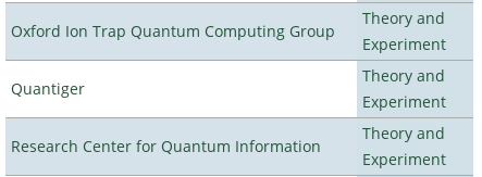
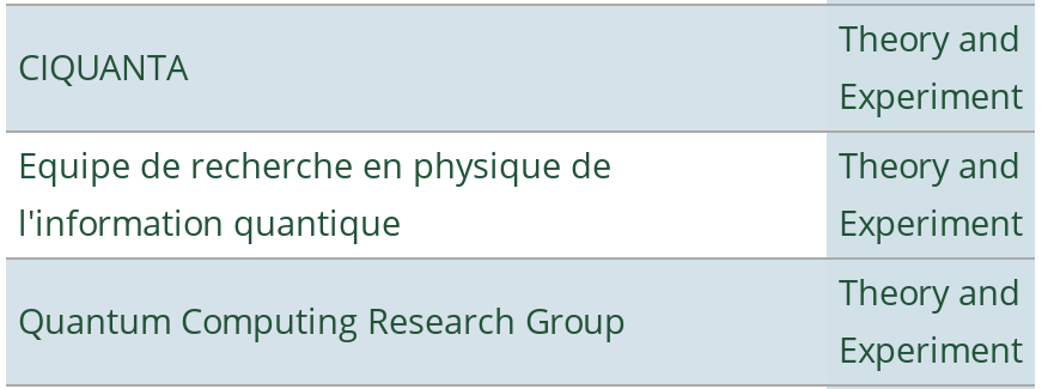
[11,21,335,41] Oxford Ion Trap Quantum Computing Group -> [18,44,188,90] CIQUANTA
[11,78,85,99] Quantiger -> [18,142,611,245] Equipe de recherche en physique de | l'information quantique
[11,136,321,156] Research Center for Quantum Information -> [18,298,626,344] Quantum Computing Research Group

